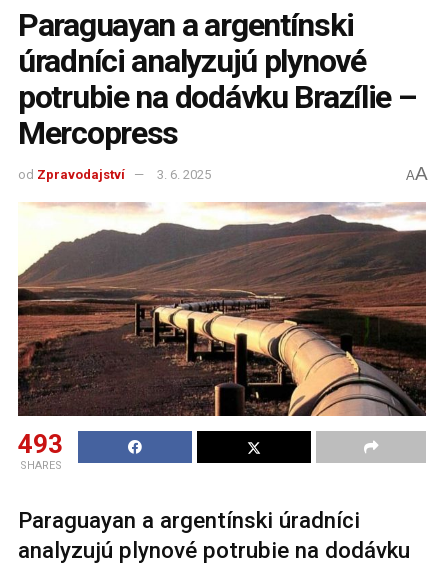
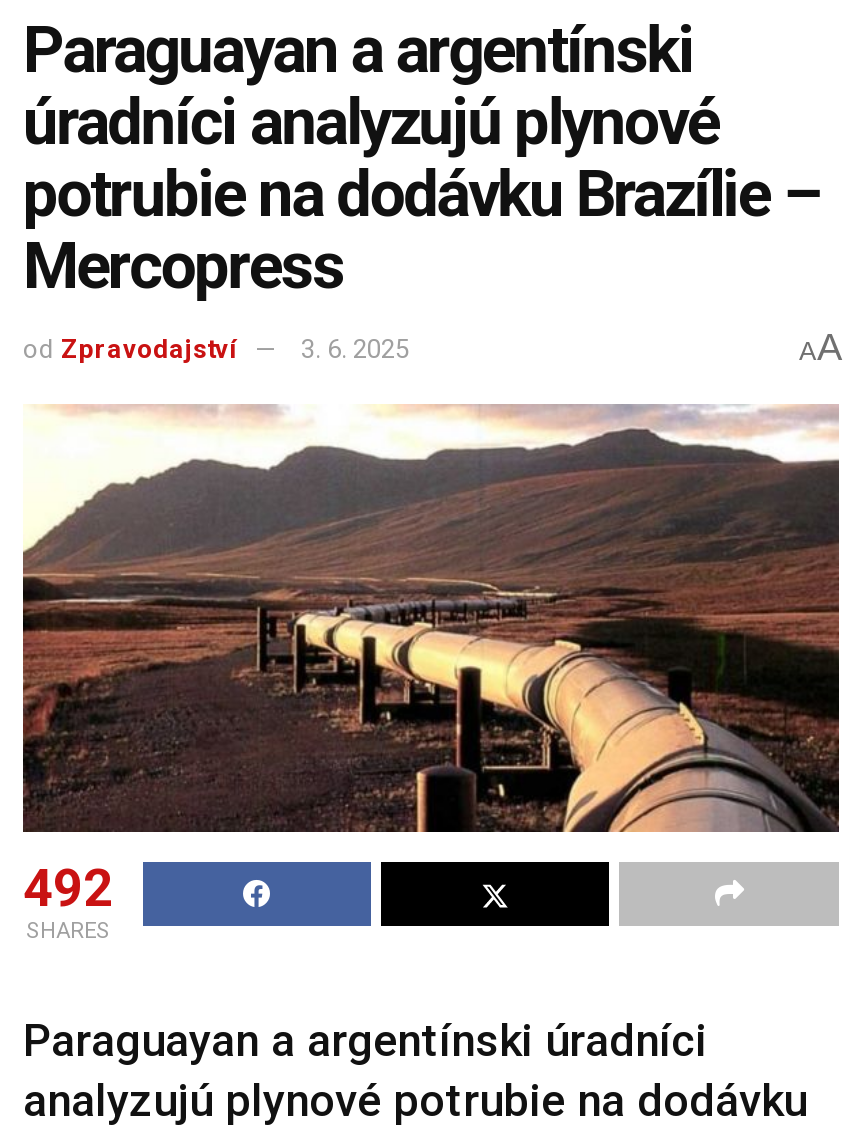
[18,429,63,459] 493 -> [23,858,113,918] 492

